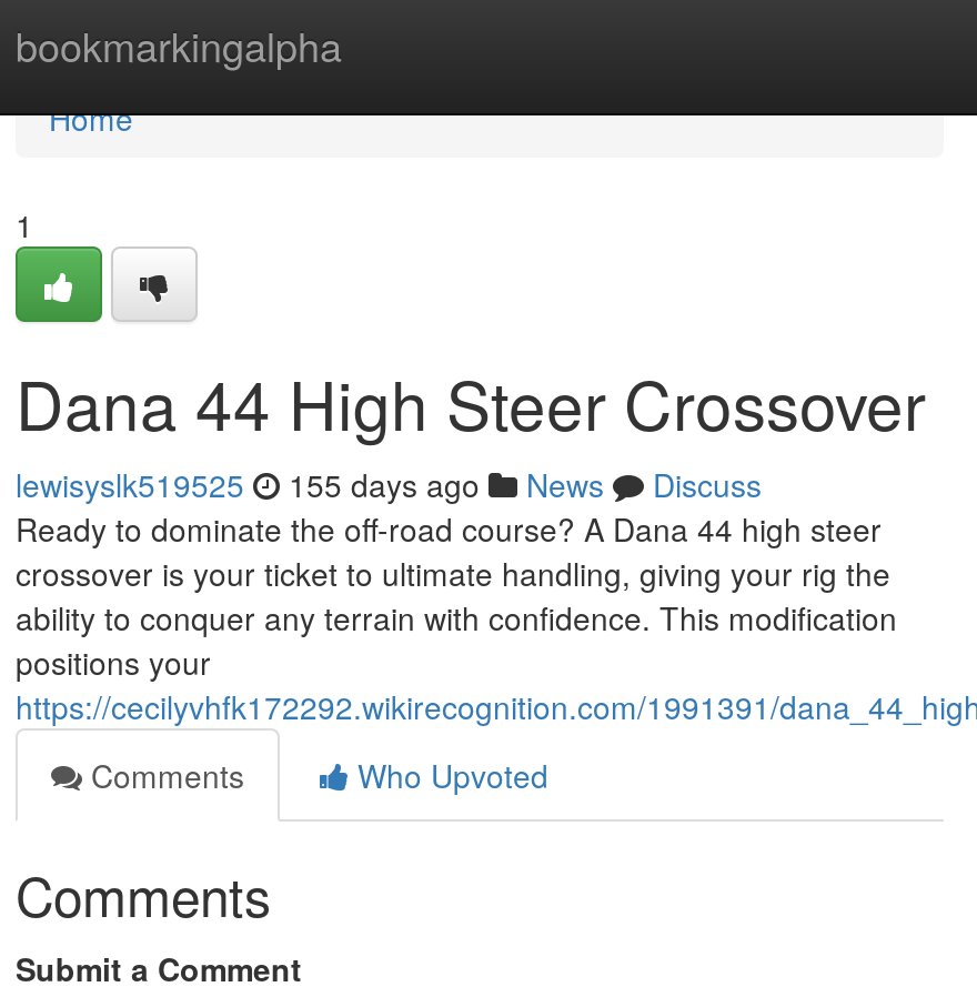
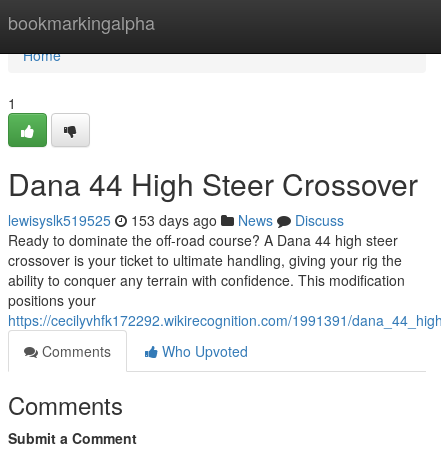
[16,462,762,506] lewisyslk519525 155 days ago News Discuss -> [8,210,344,230] lewisyslk519525 153 days ago News Discuss

